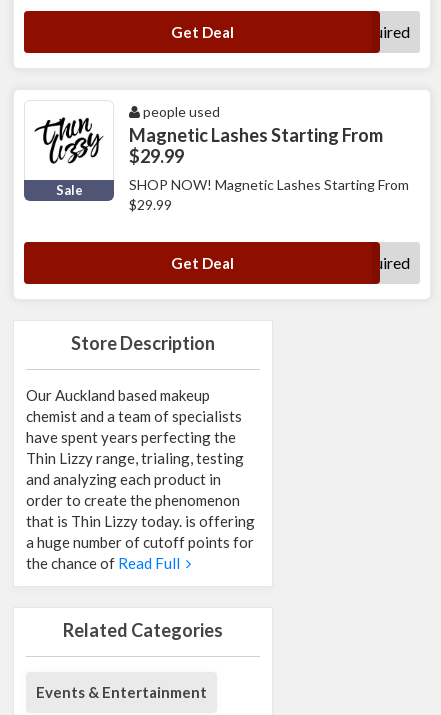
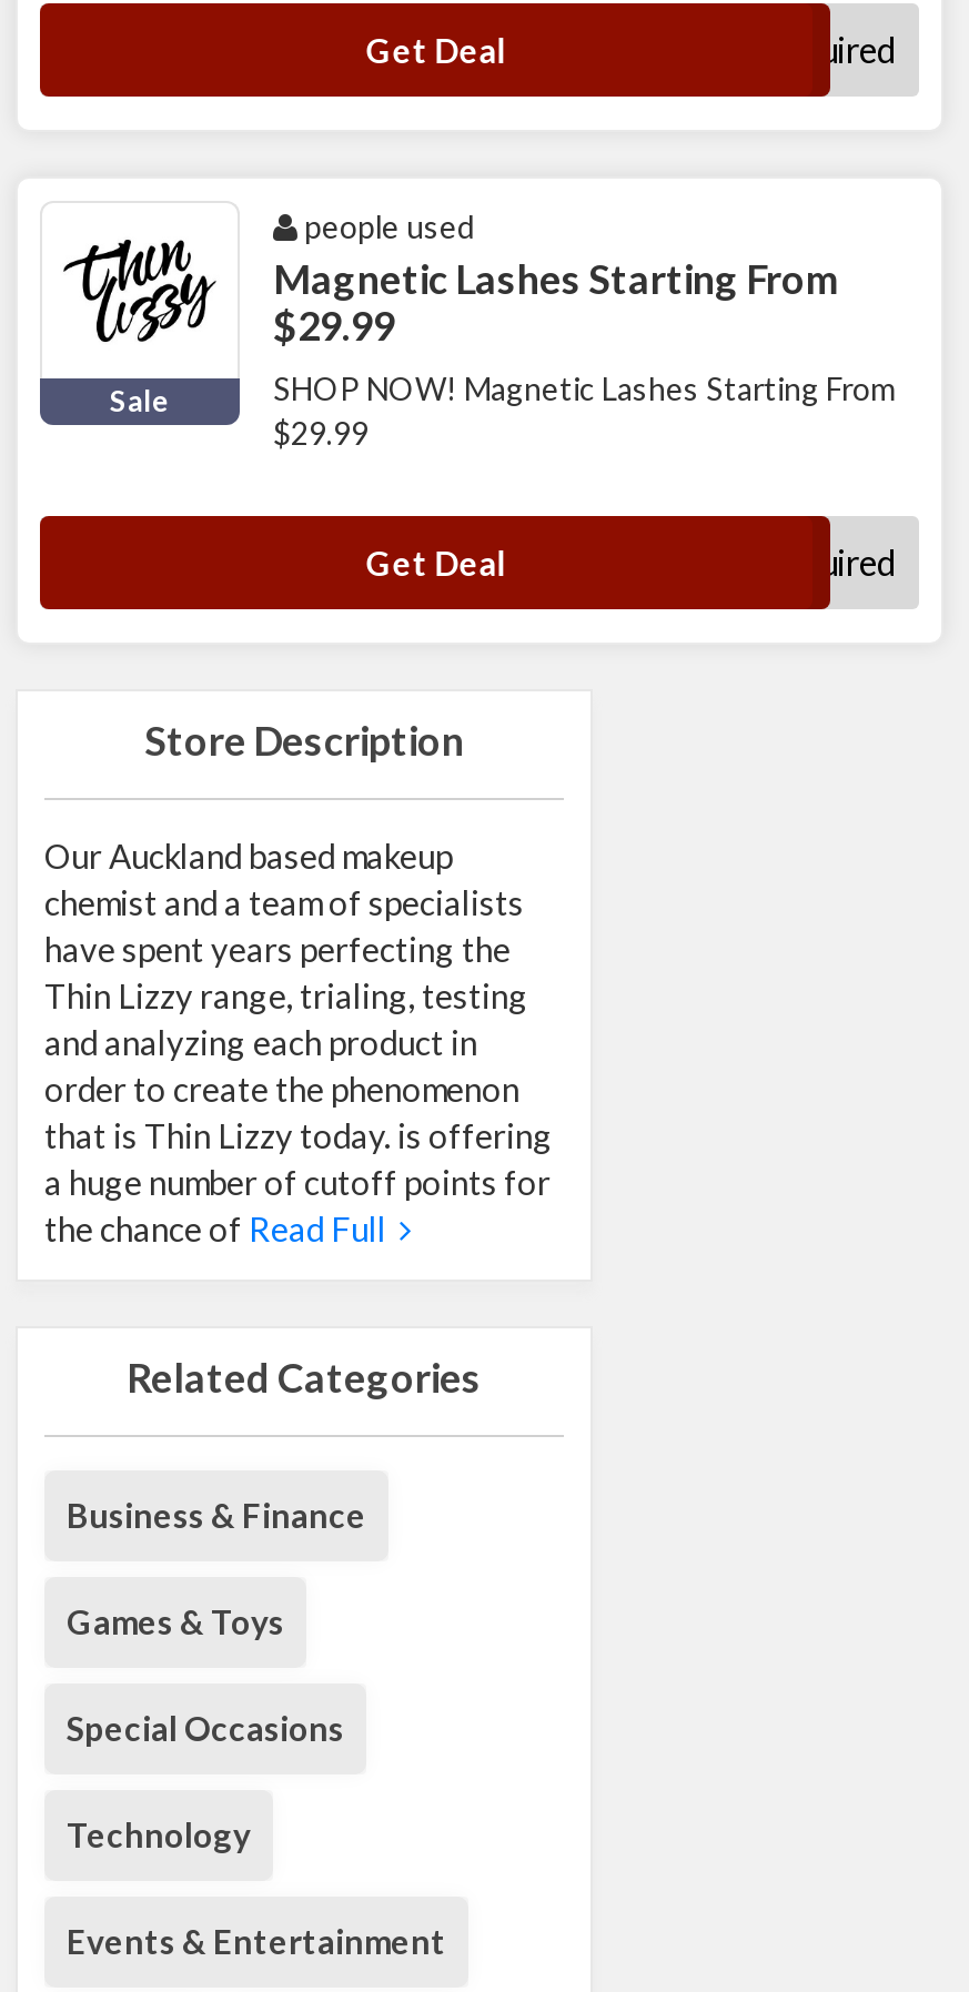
none -> [67,1495,366,1855] Business & Finance | Games & Toys | Special Occasions | Technology

